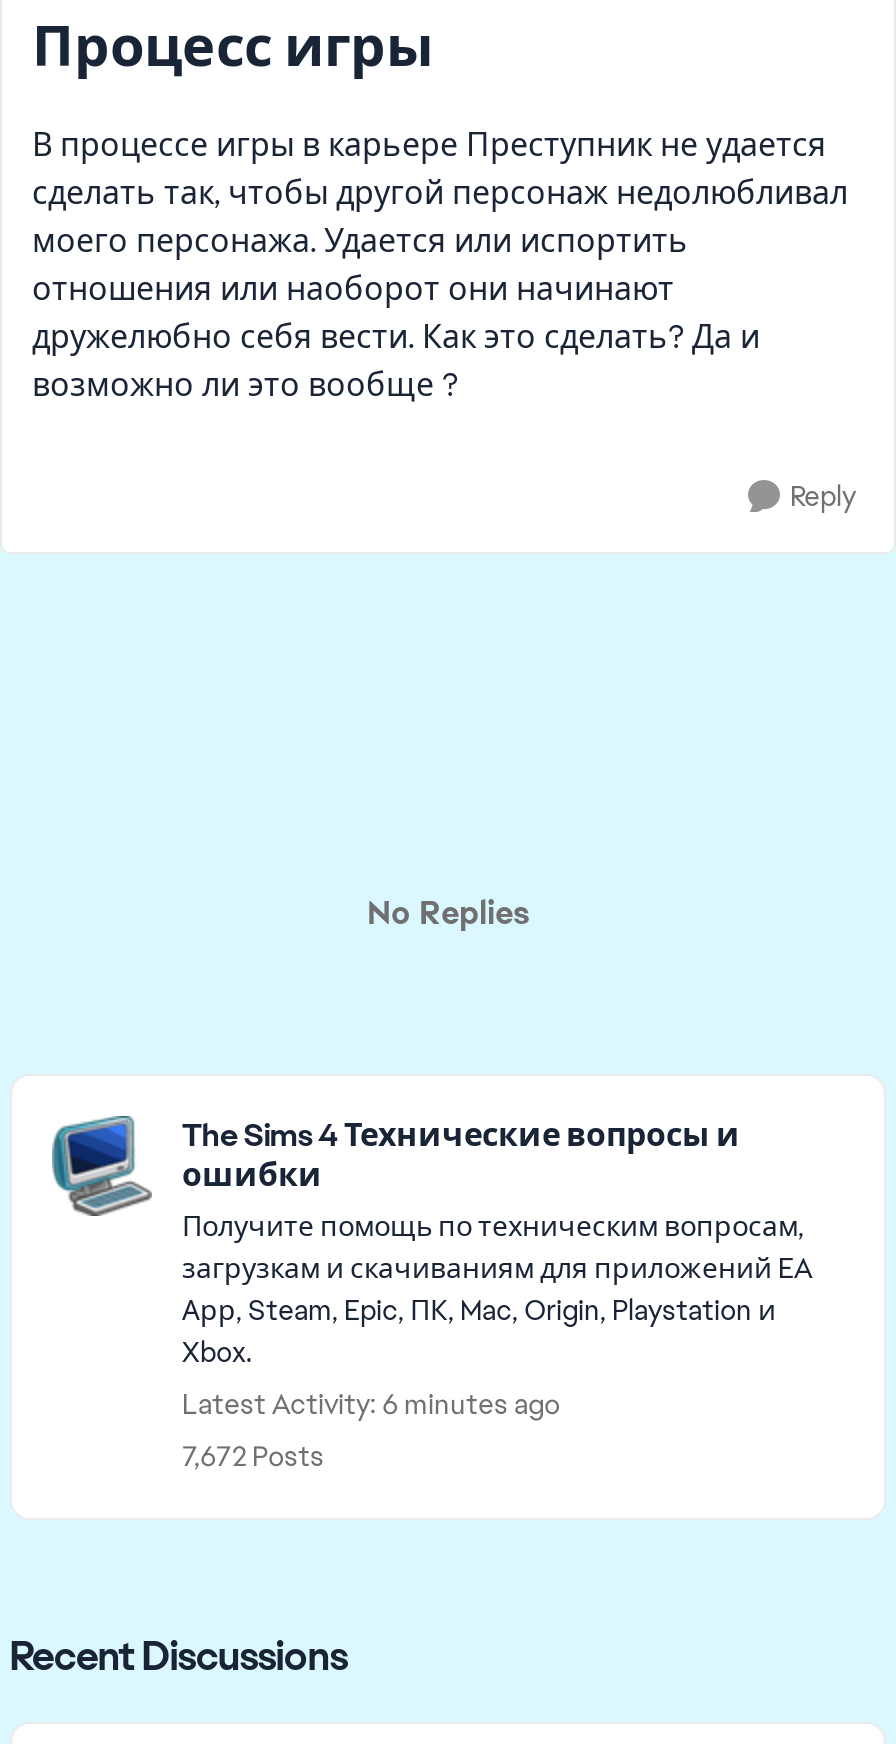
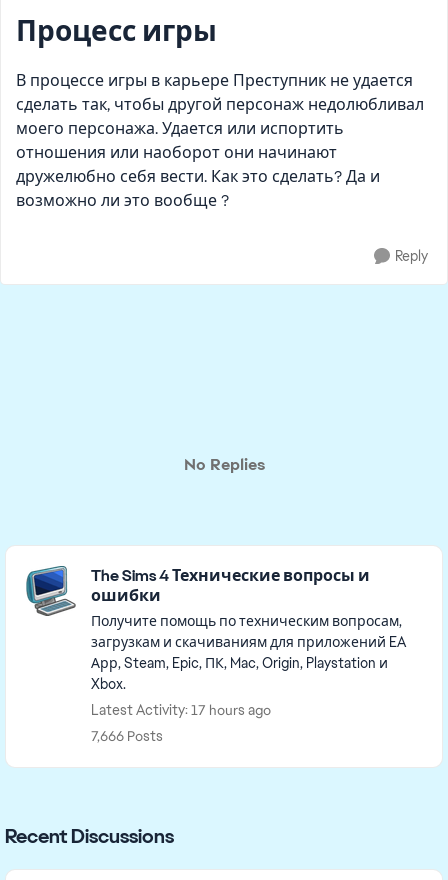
[182,1386,560,1422] Latest Activity: 6 minutes ago -> [91,701,271,719] Latest Activity: 17 hours ago
[182,1438,324,1474] 7,672 Posts -> [91,727,163,745] 7,666 Posts

